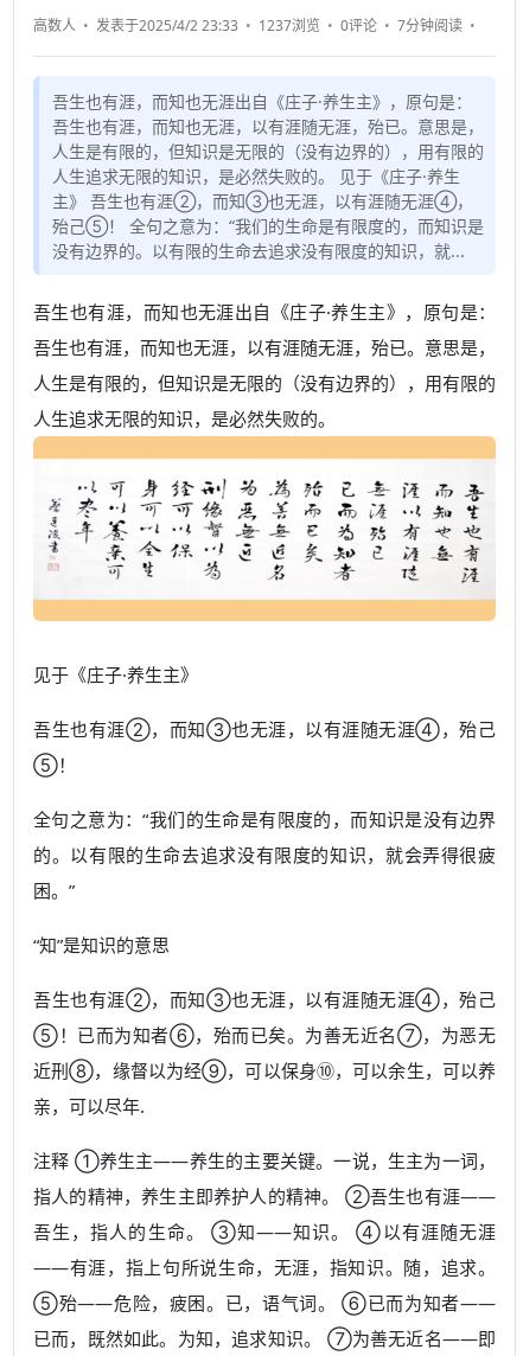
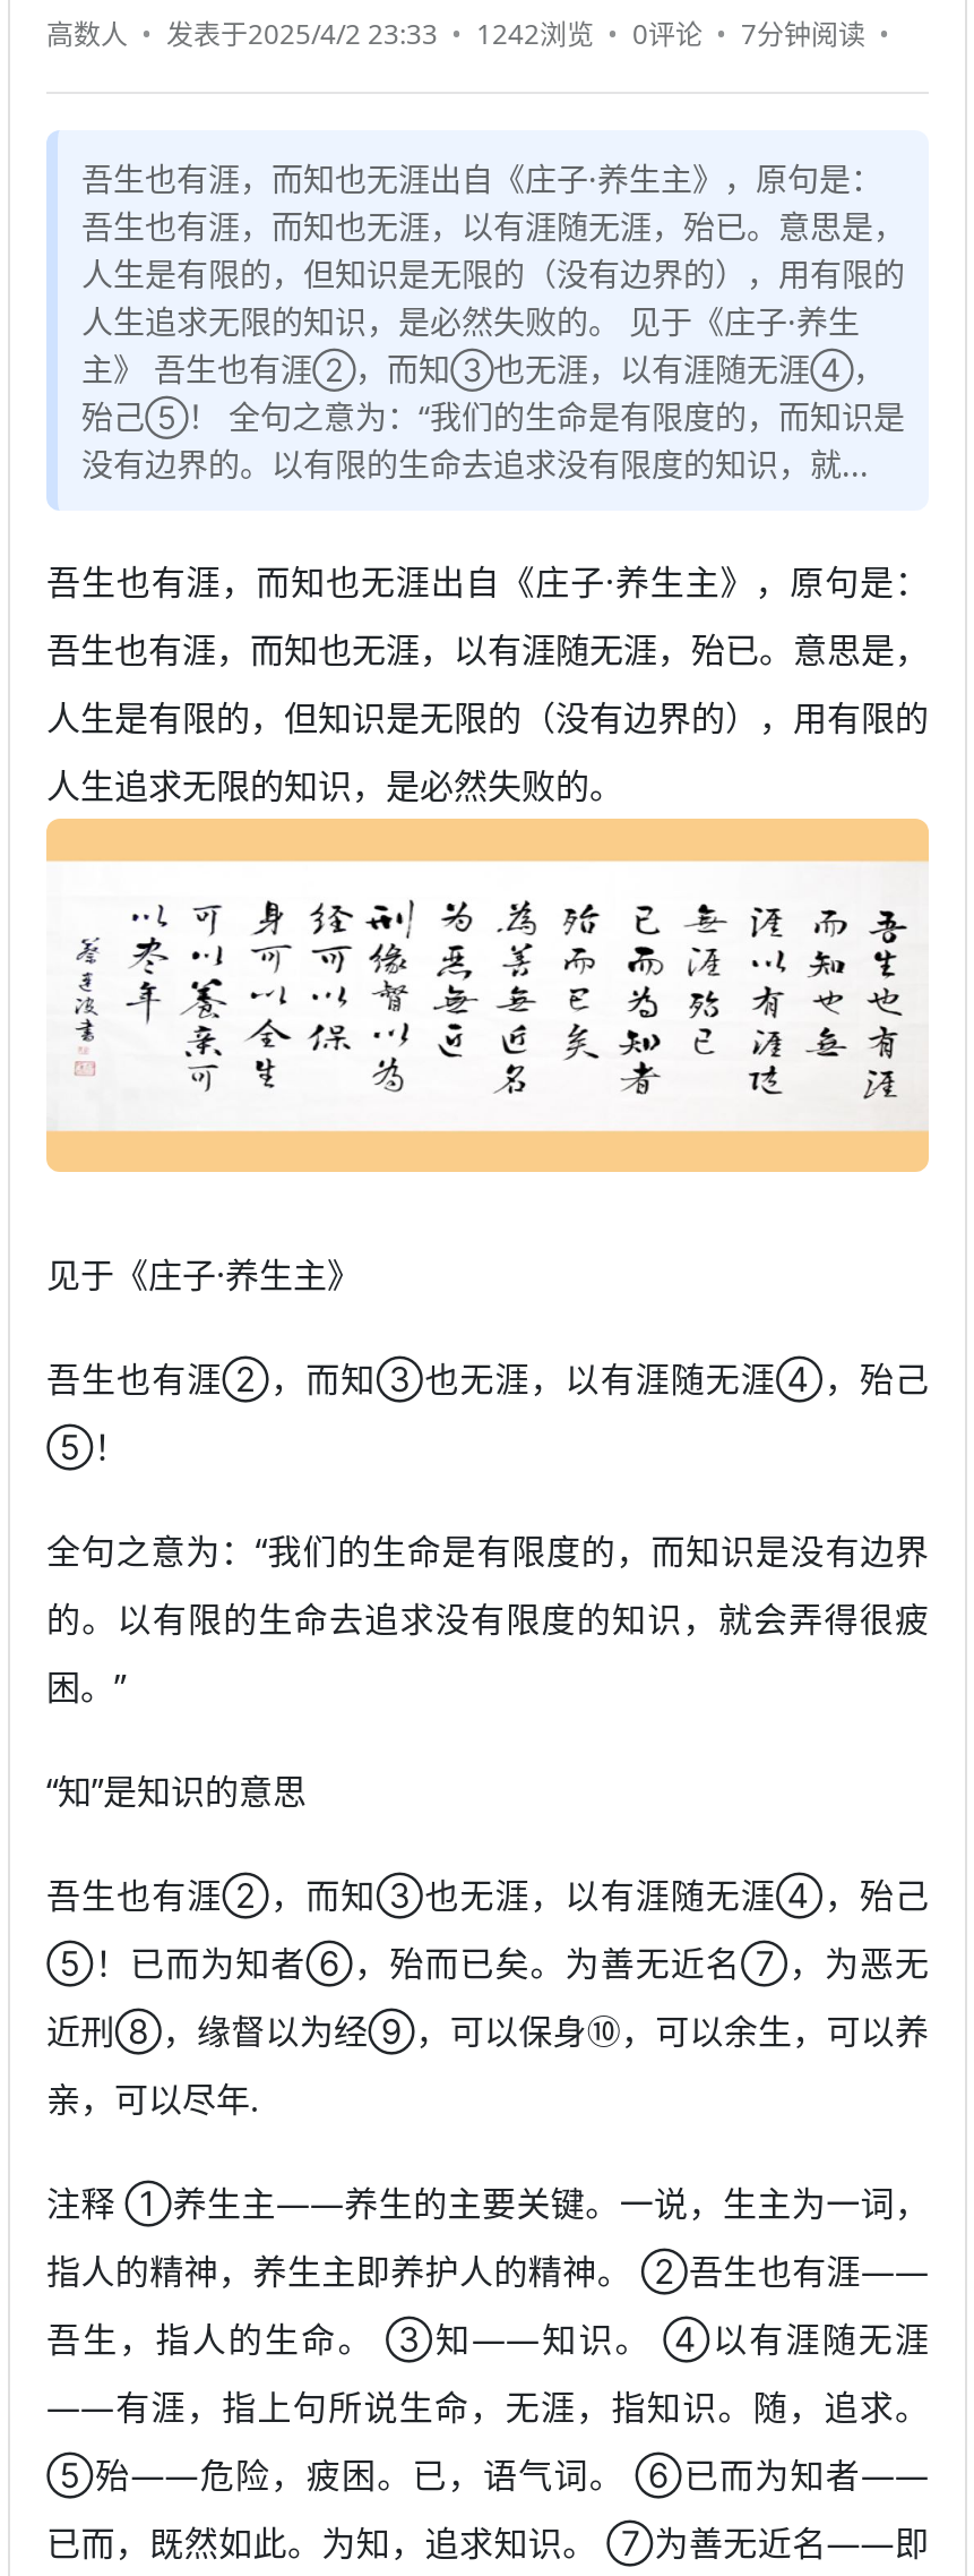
[33,15,463,36] 高数人 发表于2025/4/2 23:33 1237浏览 0评论 7分钟阅读 -> [46,15,865,53] 高数人 发表于2025/4/2 23:33 1242浏览 0评论 7分钟阅读

